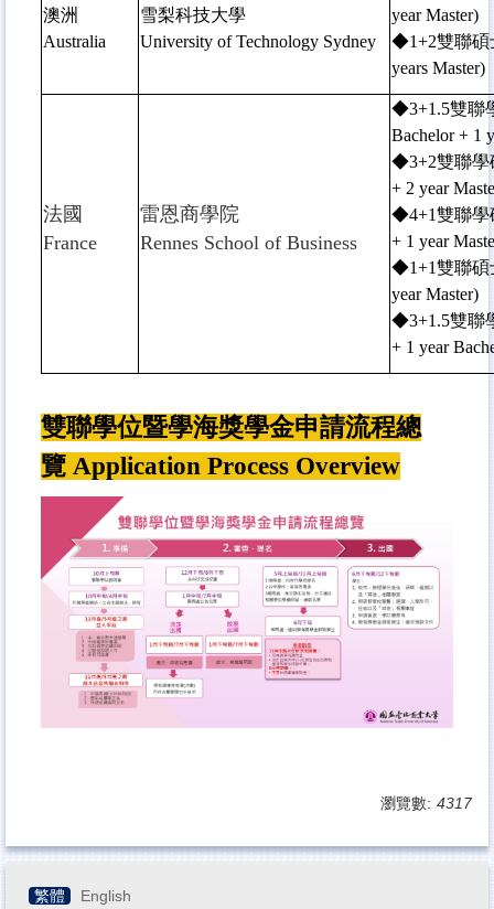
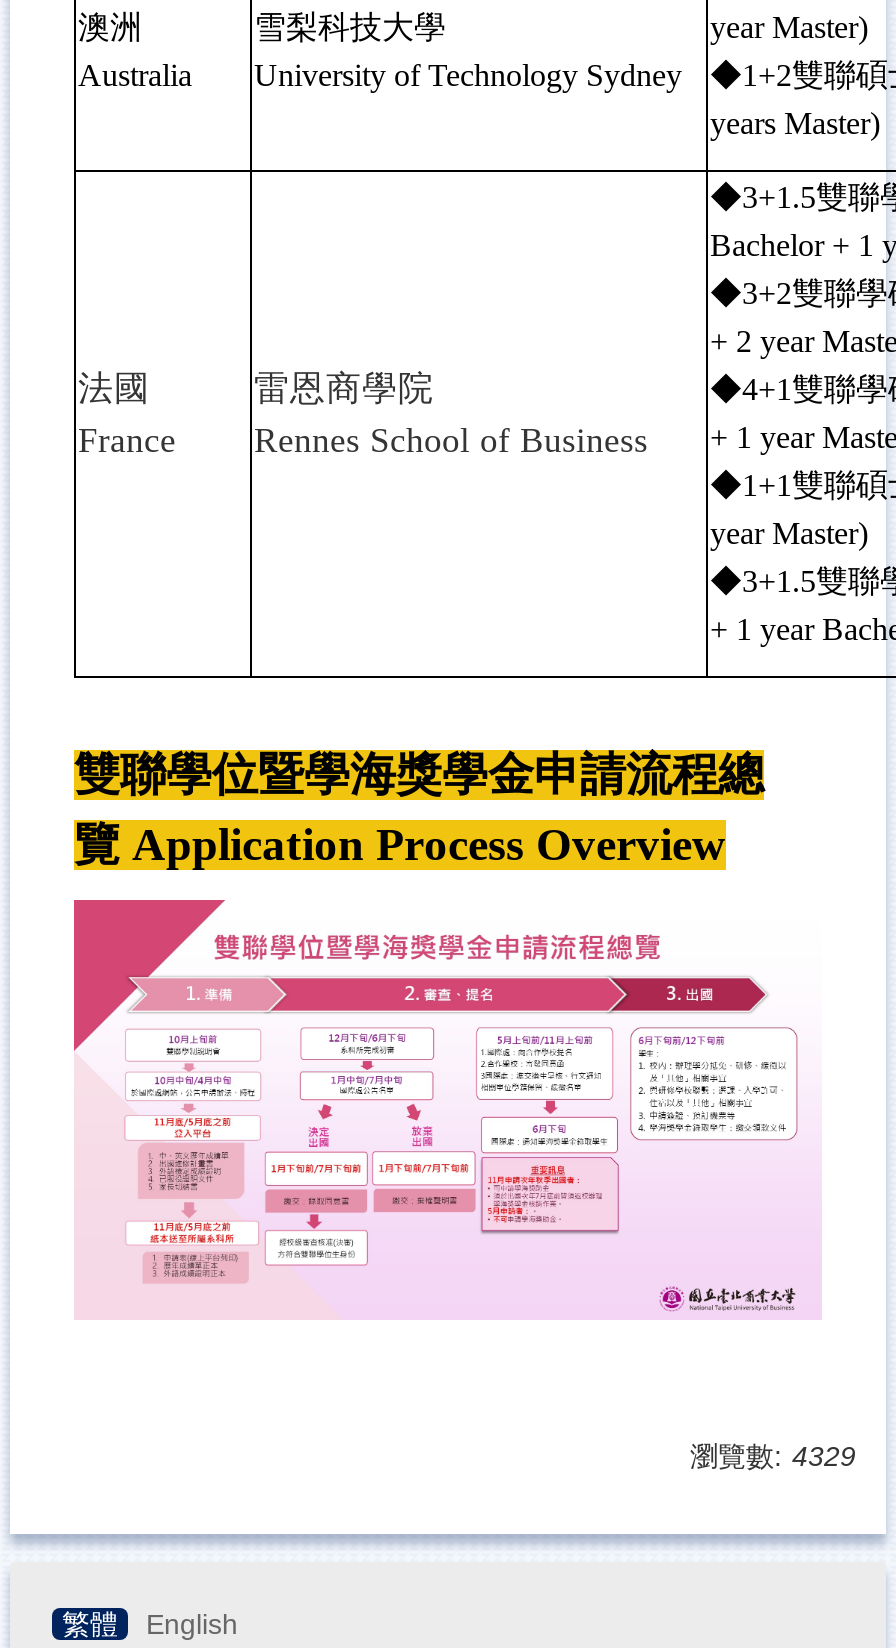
[380,795,472,812] 瀏覽數: 4317 -> [690,1441,856,1473] 瀏覽數: 4329

